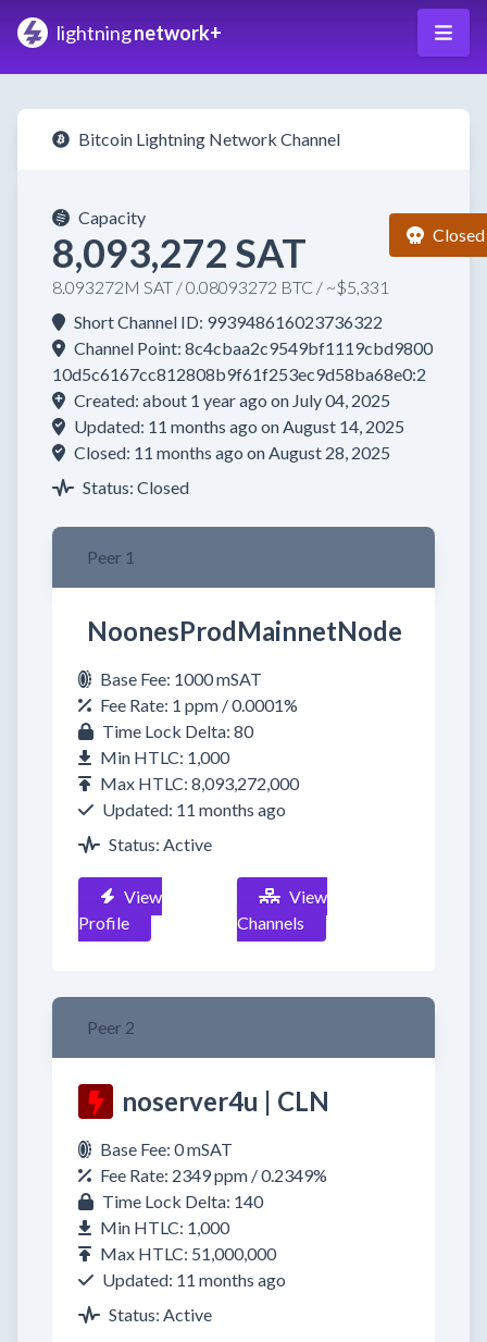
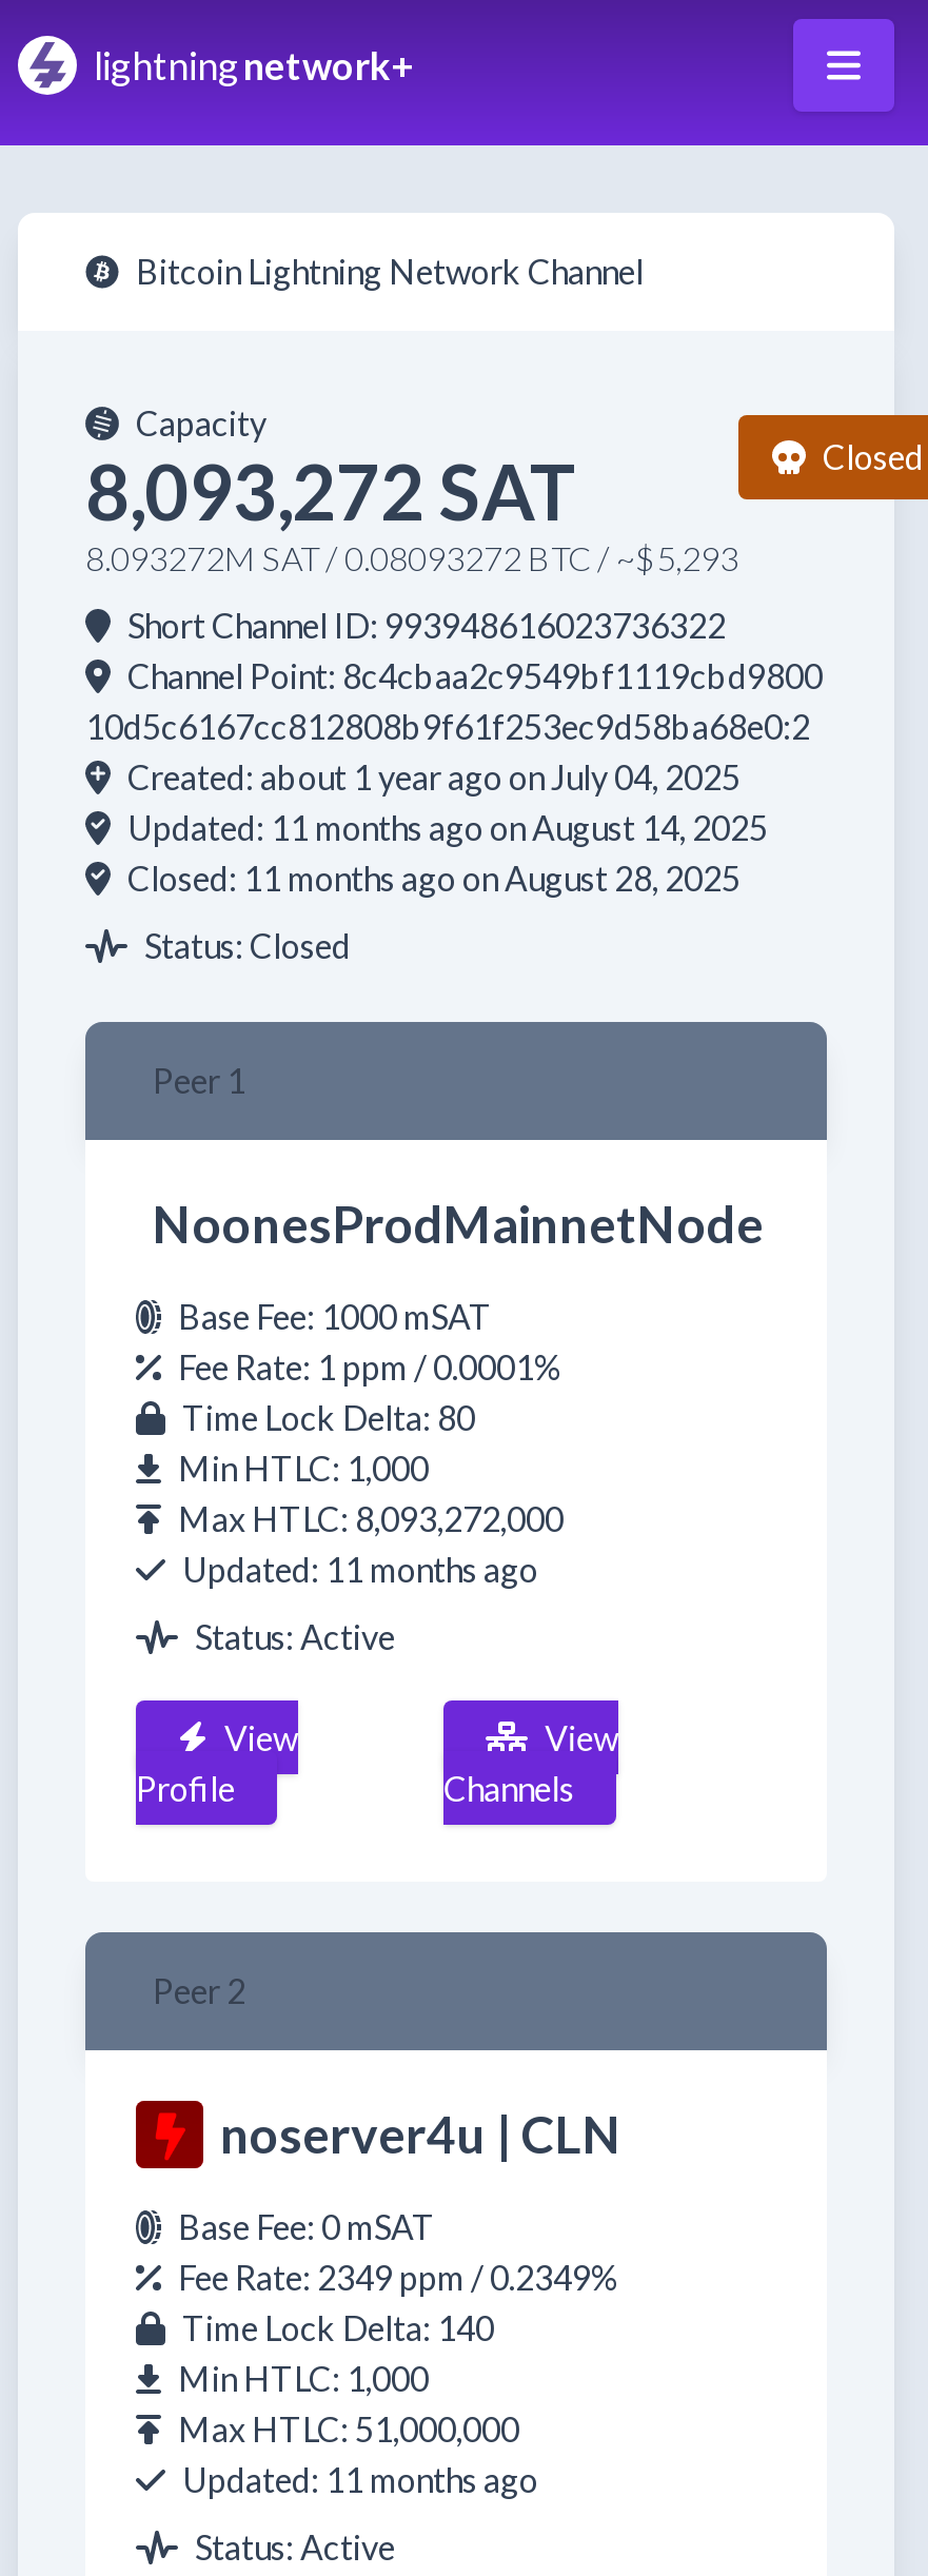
[52,276,389,297] 8.093272M SAT / 0.08093272 BTC / ~$5,331 -> [85,537,738,577] 8.093272M SAT / 0.08093272 BTC / ~$5,293

